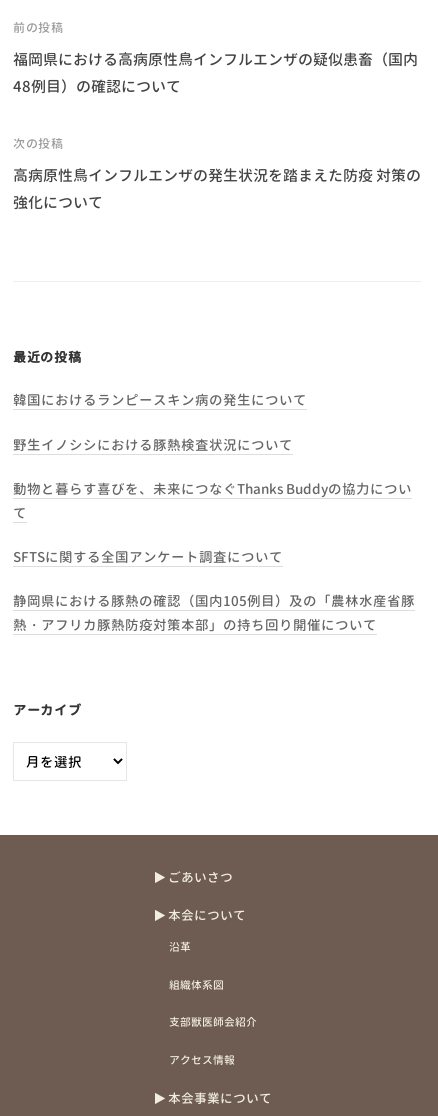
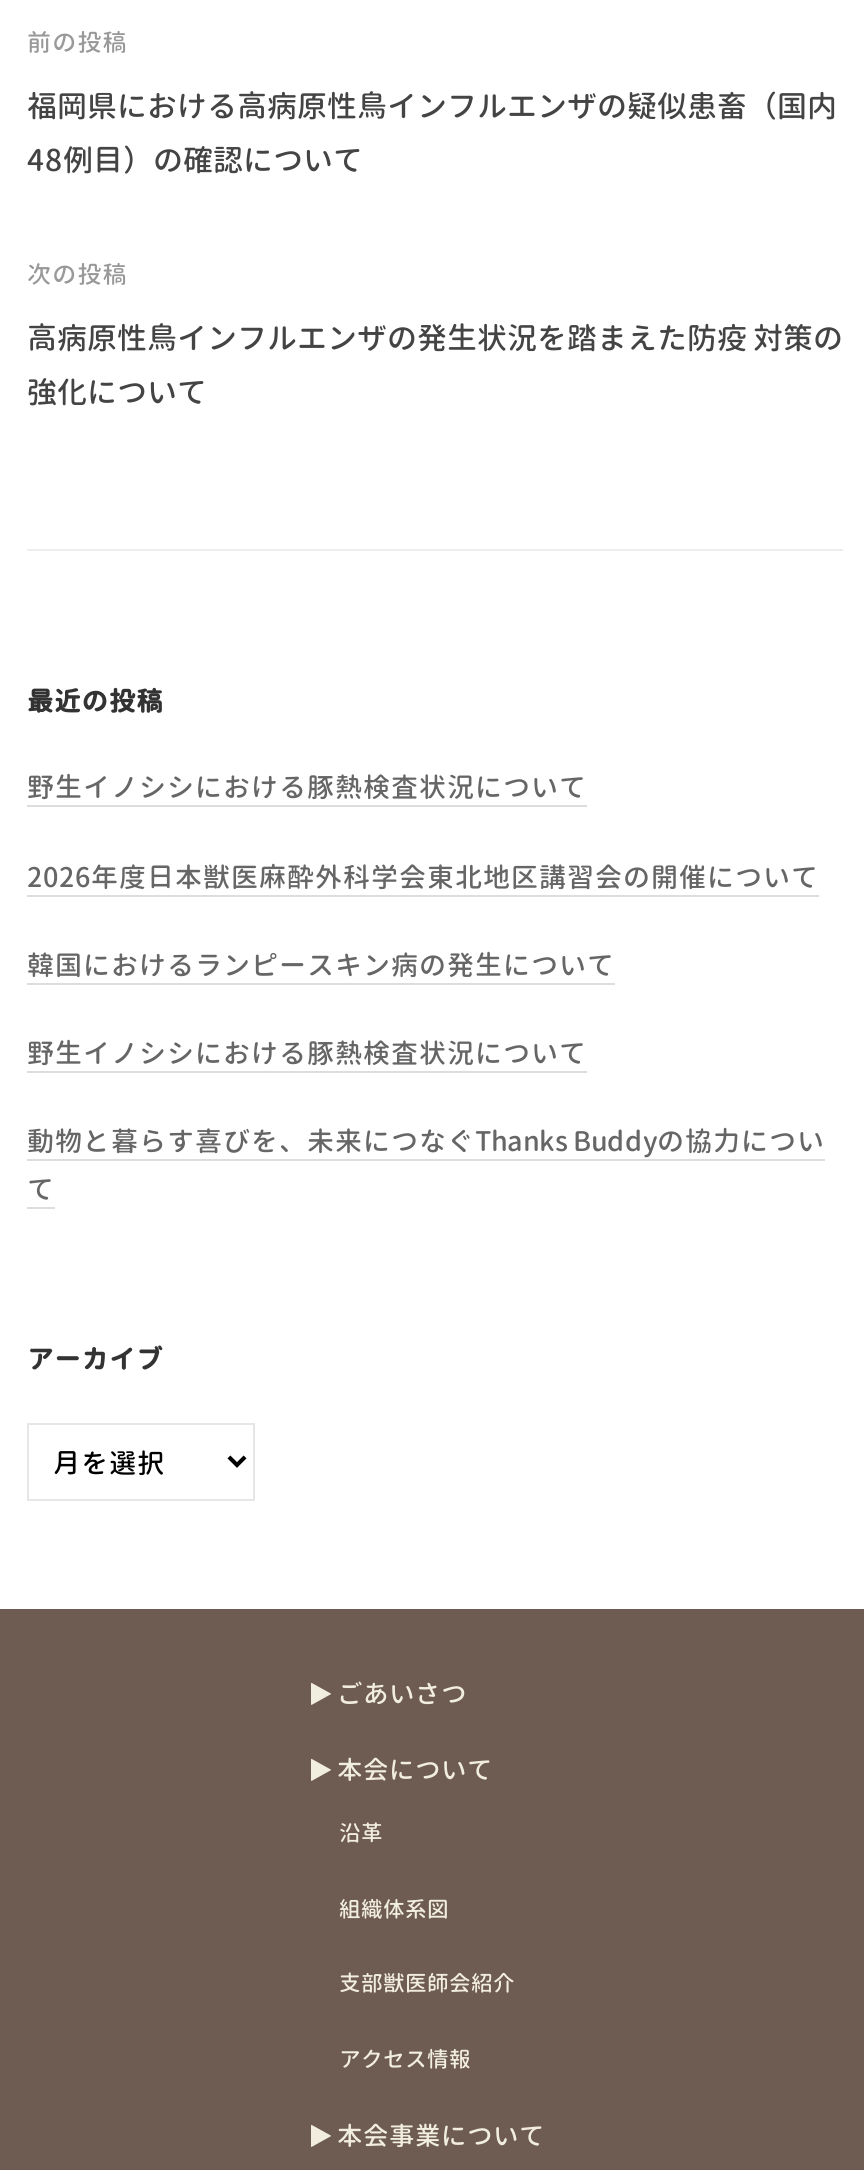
none -> [27,768,819,894] 野生イノシシにおける豚熱検査状況について | 2026年度日本獣医麻酔外科学会東北地区講習会の開催について
moved [13,390,412,522] -> [27,945,825,1208]: 韓国におけるランピースキン病の発生について | 野生イノシシにおける豚熱検査状況について | 動物と暮らす喜びを、未来につなぐThanks Buddyの協力につい | て
[13,547,415,634] SFTSに関する全国アンケート調査について | 静岡県における豚熱の確認（国内105例目）及の「農林水産省豚 | 熱・アフリカ豚熱防疫対策本部」の持ち回り開催について -> none

